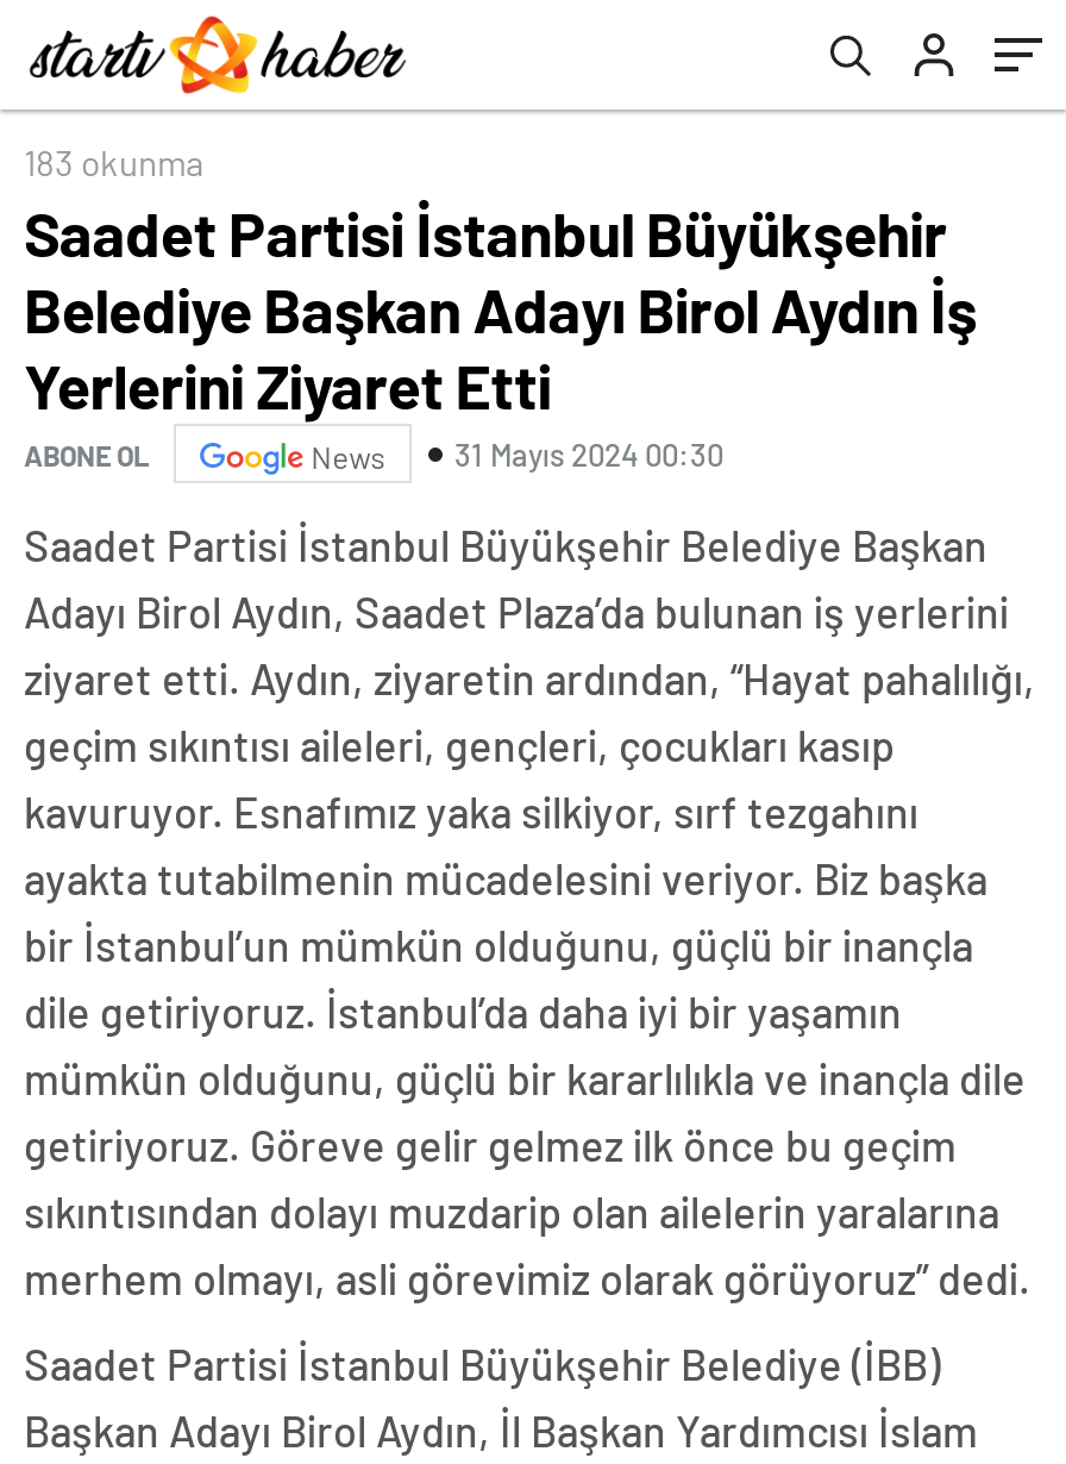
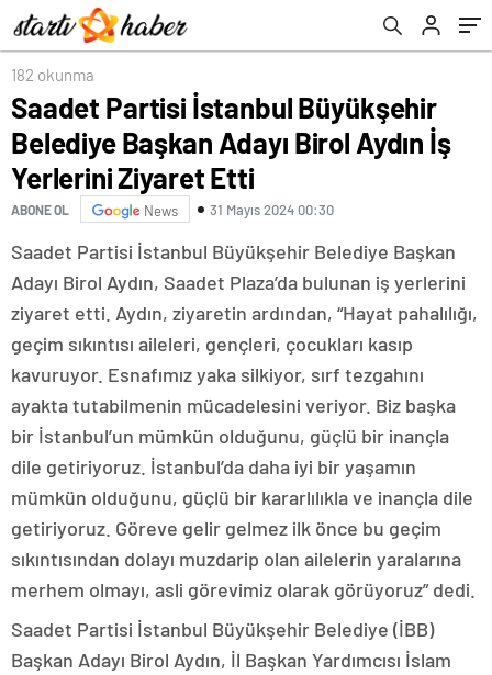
[24,140,205,183] 183 okunma -> [11,65,94,85] 182 okunma

